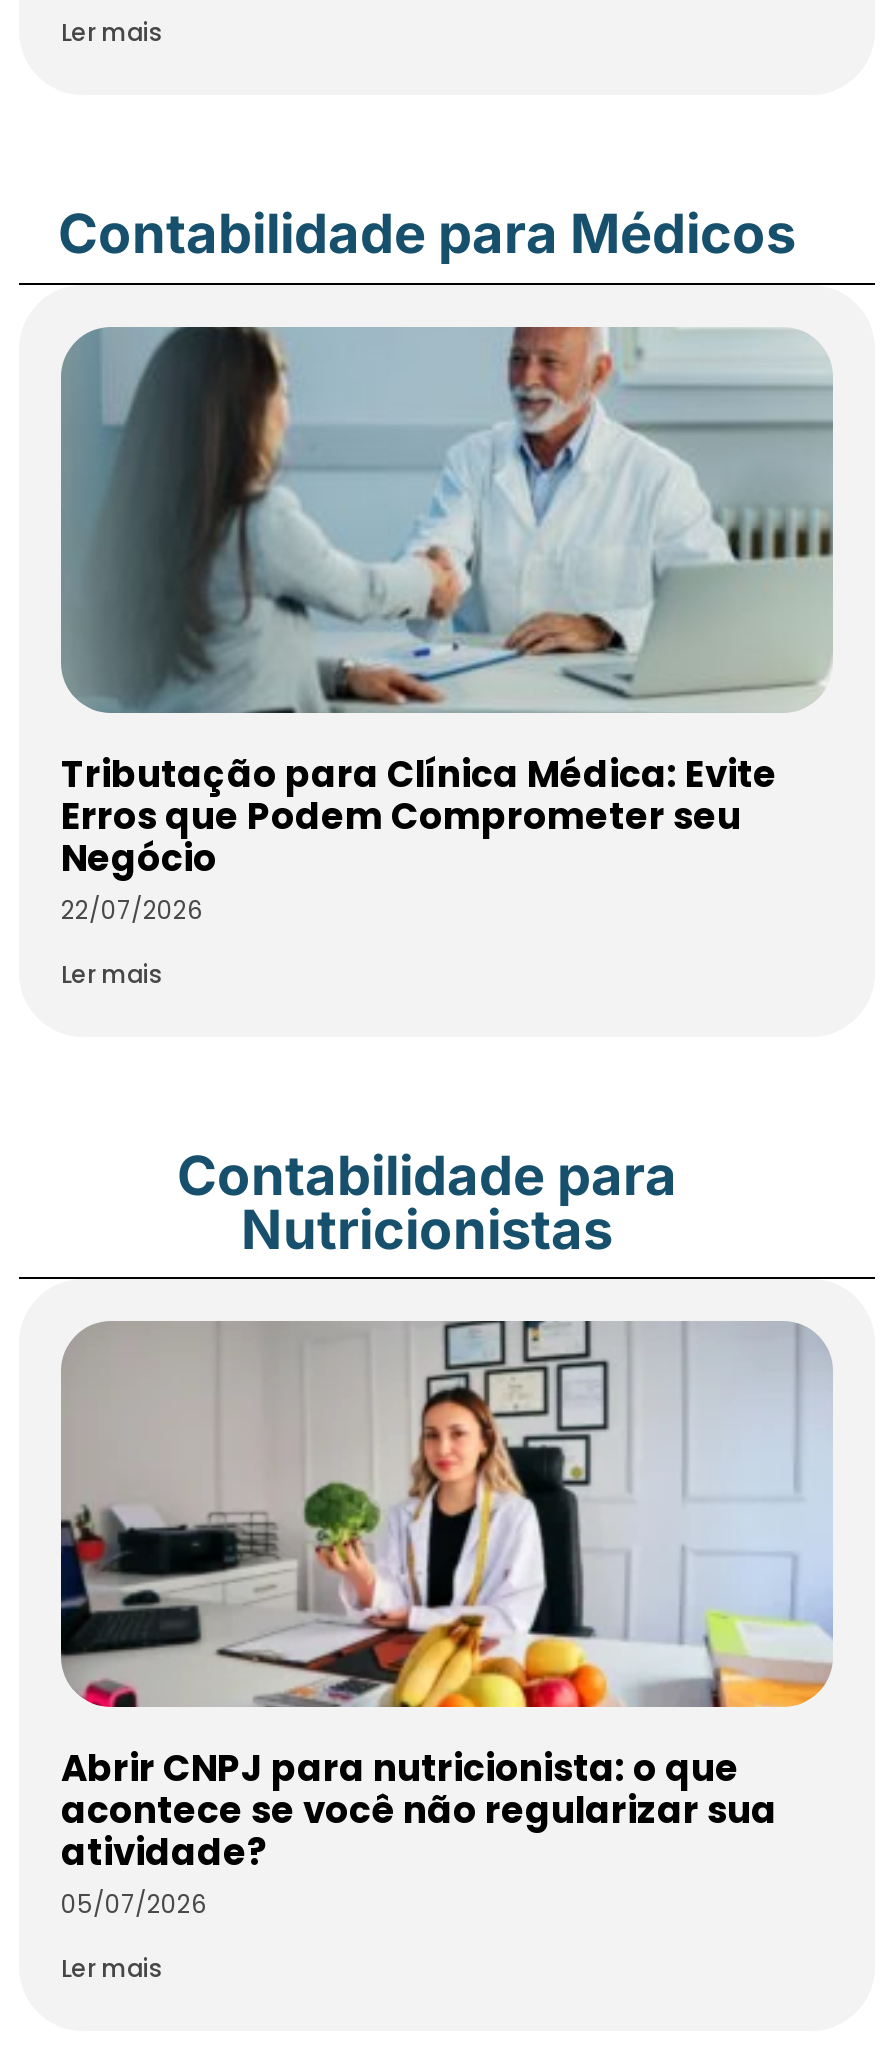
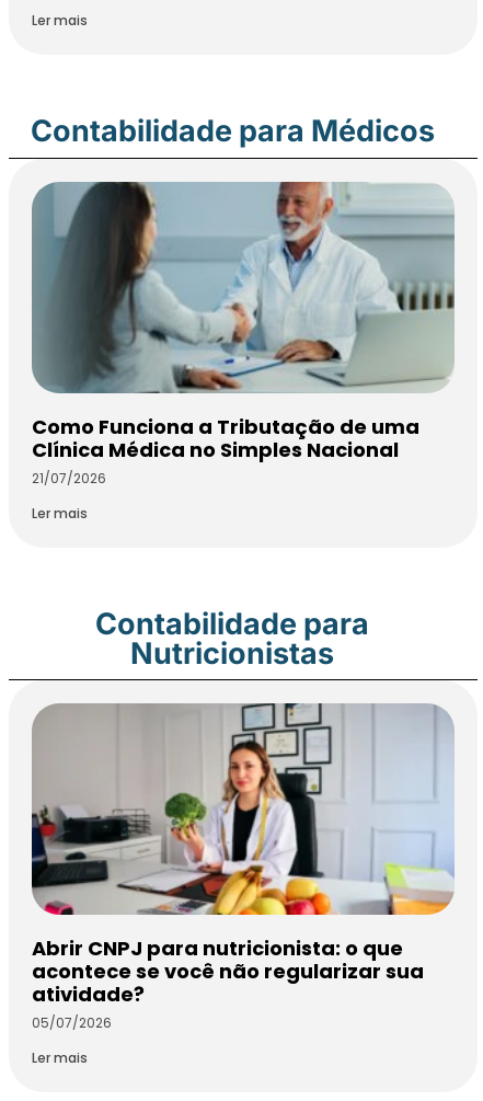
[61,749,777,927] Tributação para Clínica Médica: Evite | Erros que Podem Comprometer seu | Negócio | 22/07/2026 -> [32,413,419,488] Como Funciona a Tributação de uma | Clínica Médica no Simples Nacional | 21/07/2026

